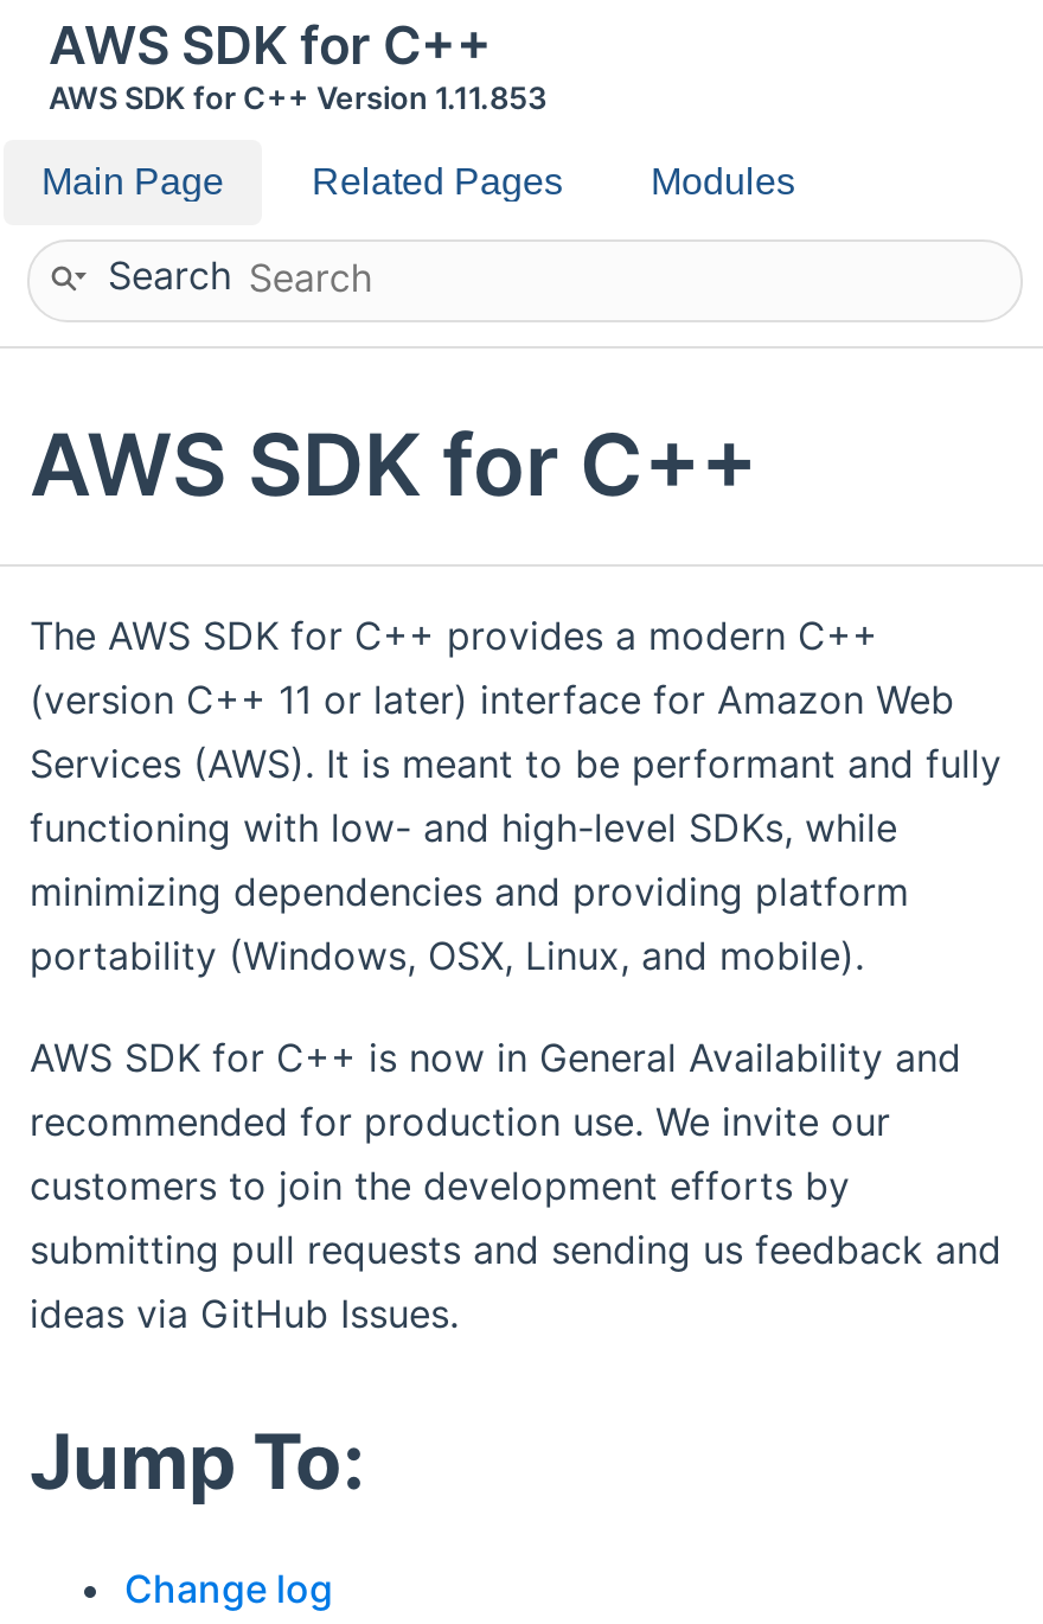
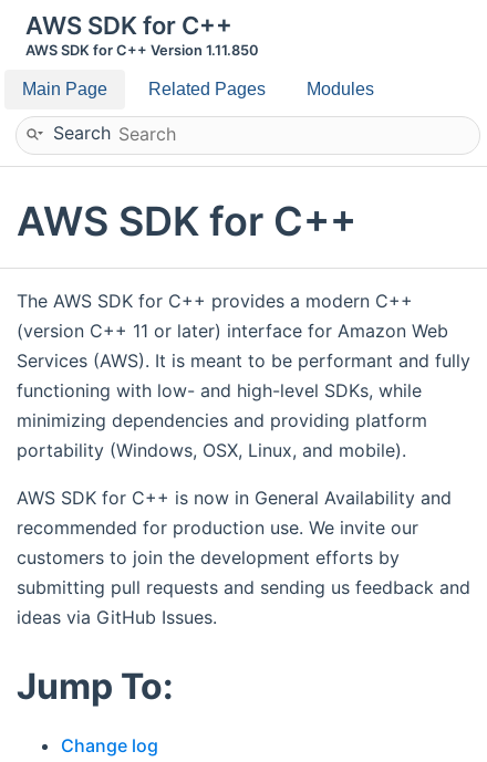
[49,81,546,116] AWS SDK for C++ Version 1.11.853 -> [25,42,259,59] AWS SDK for C++ Version 1.11.850

